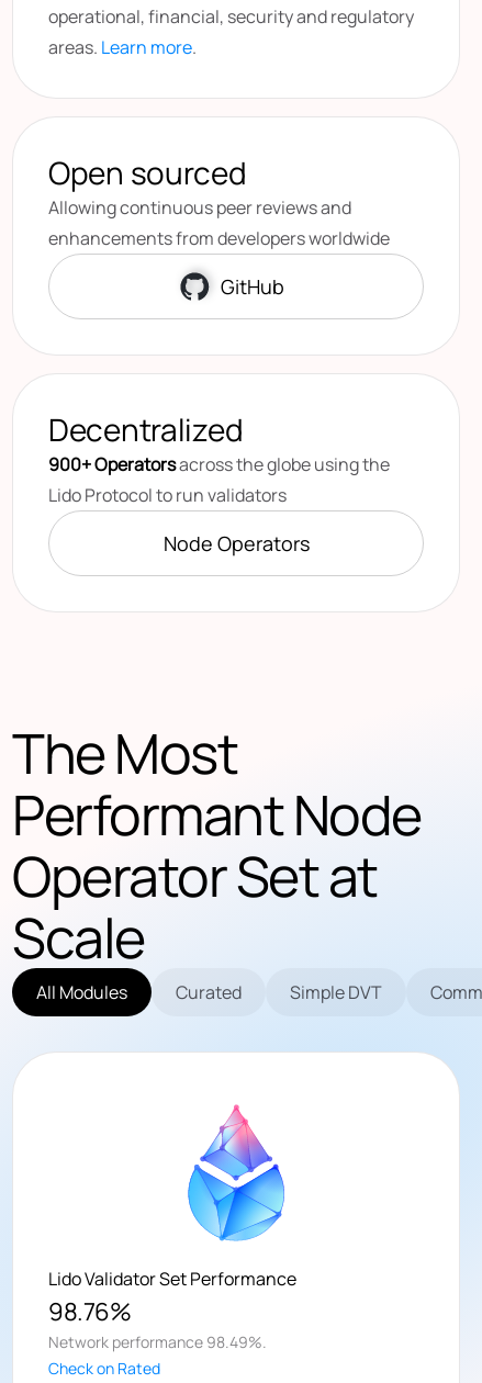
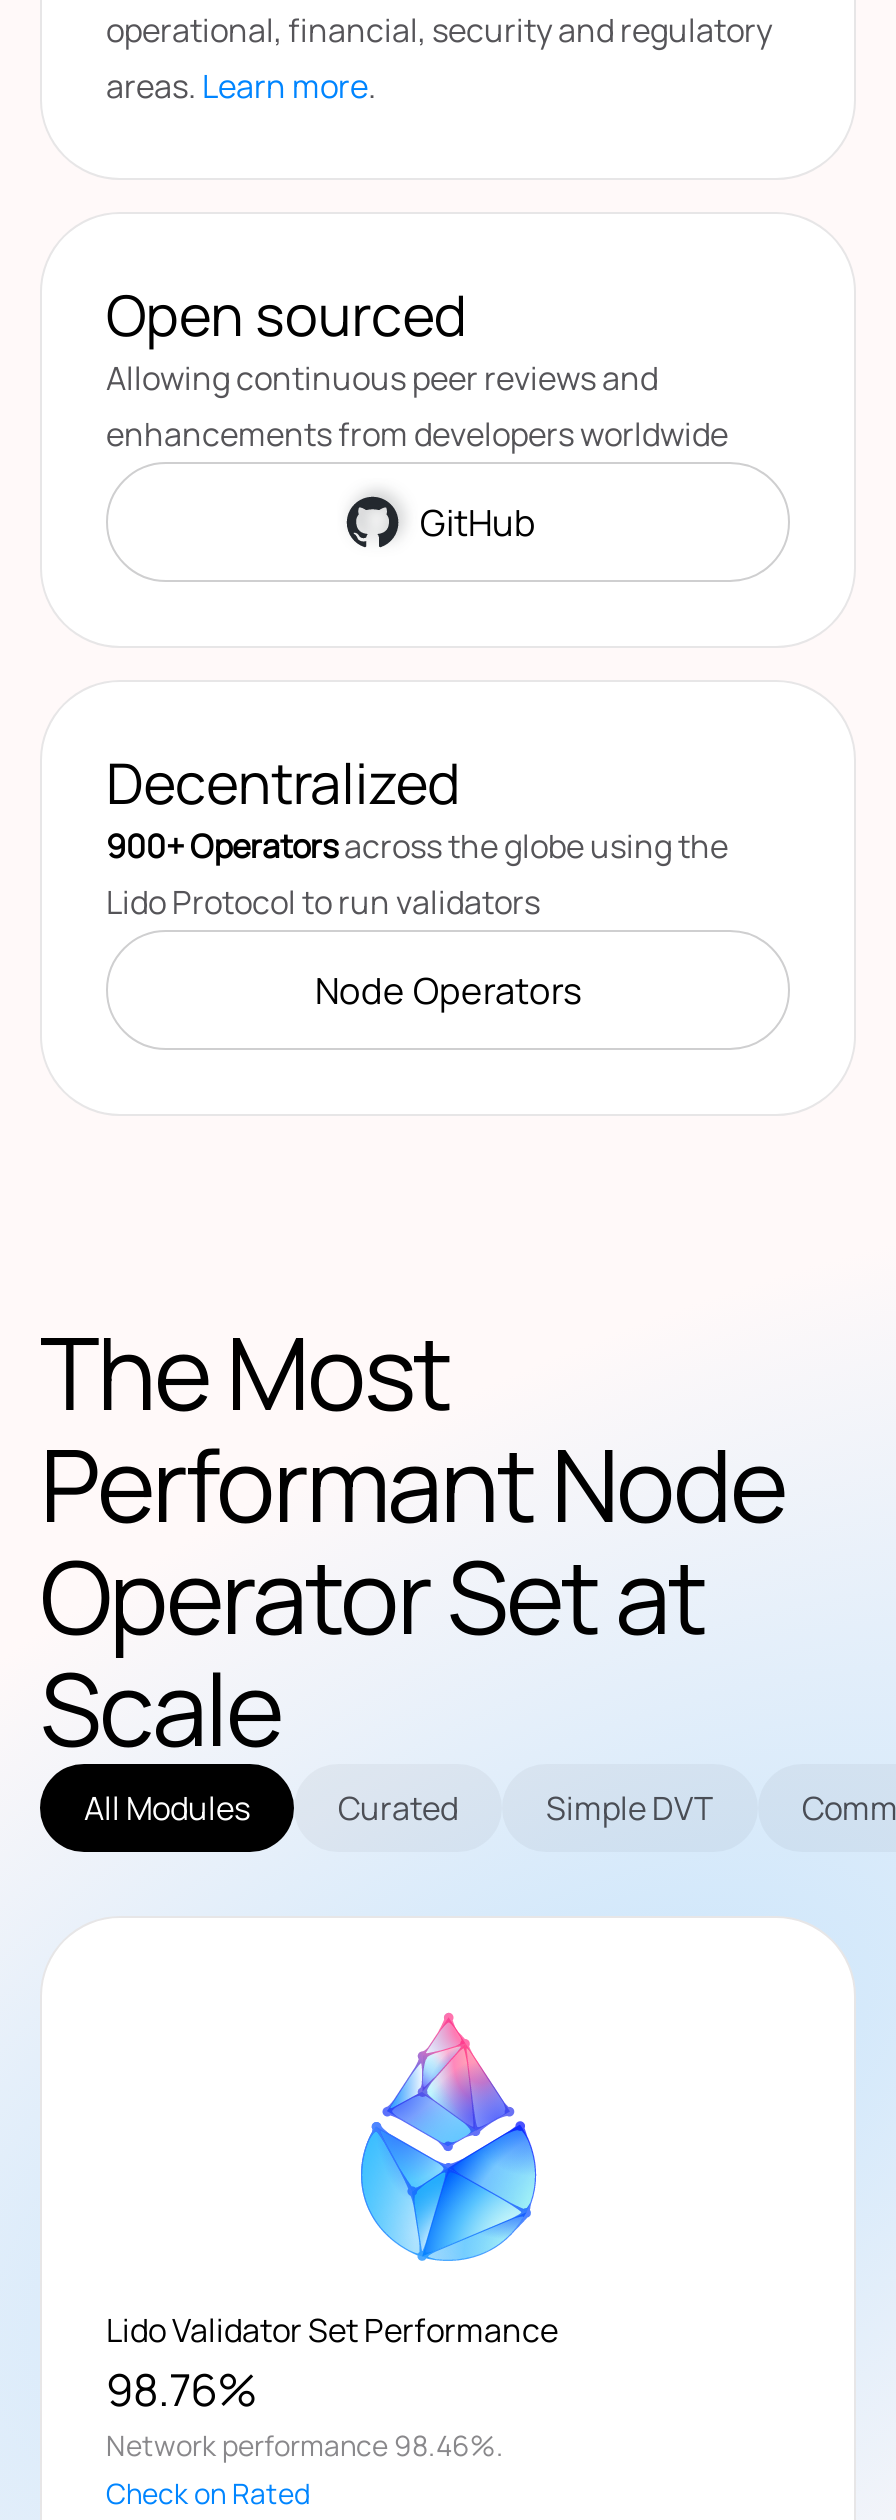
[48,1331,267,1352] Network performance 98.49%. -> [106,2426,504,2464] Network performance 98.46%.

